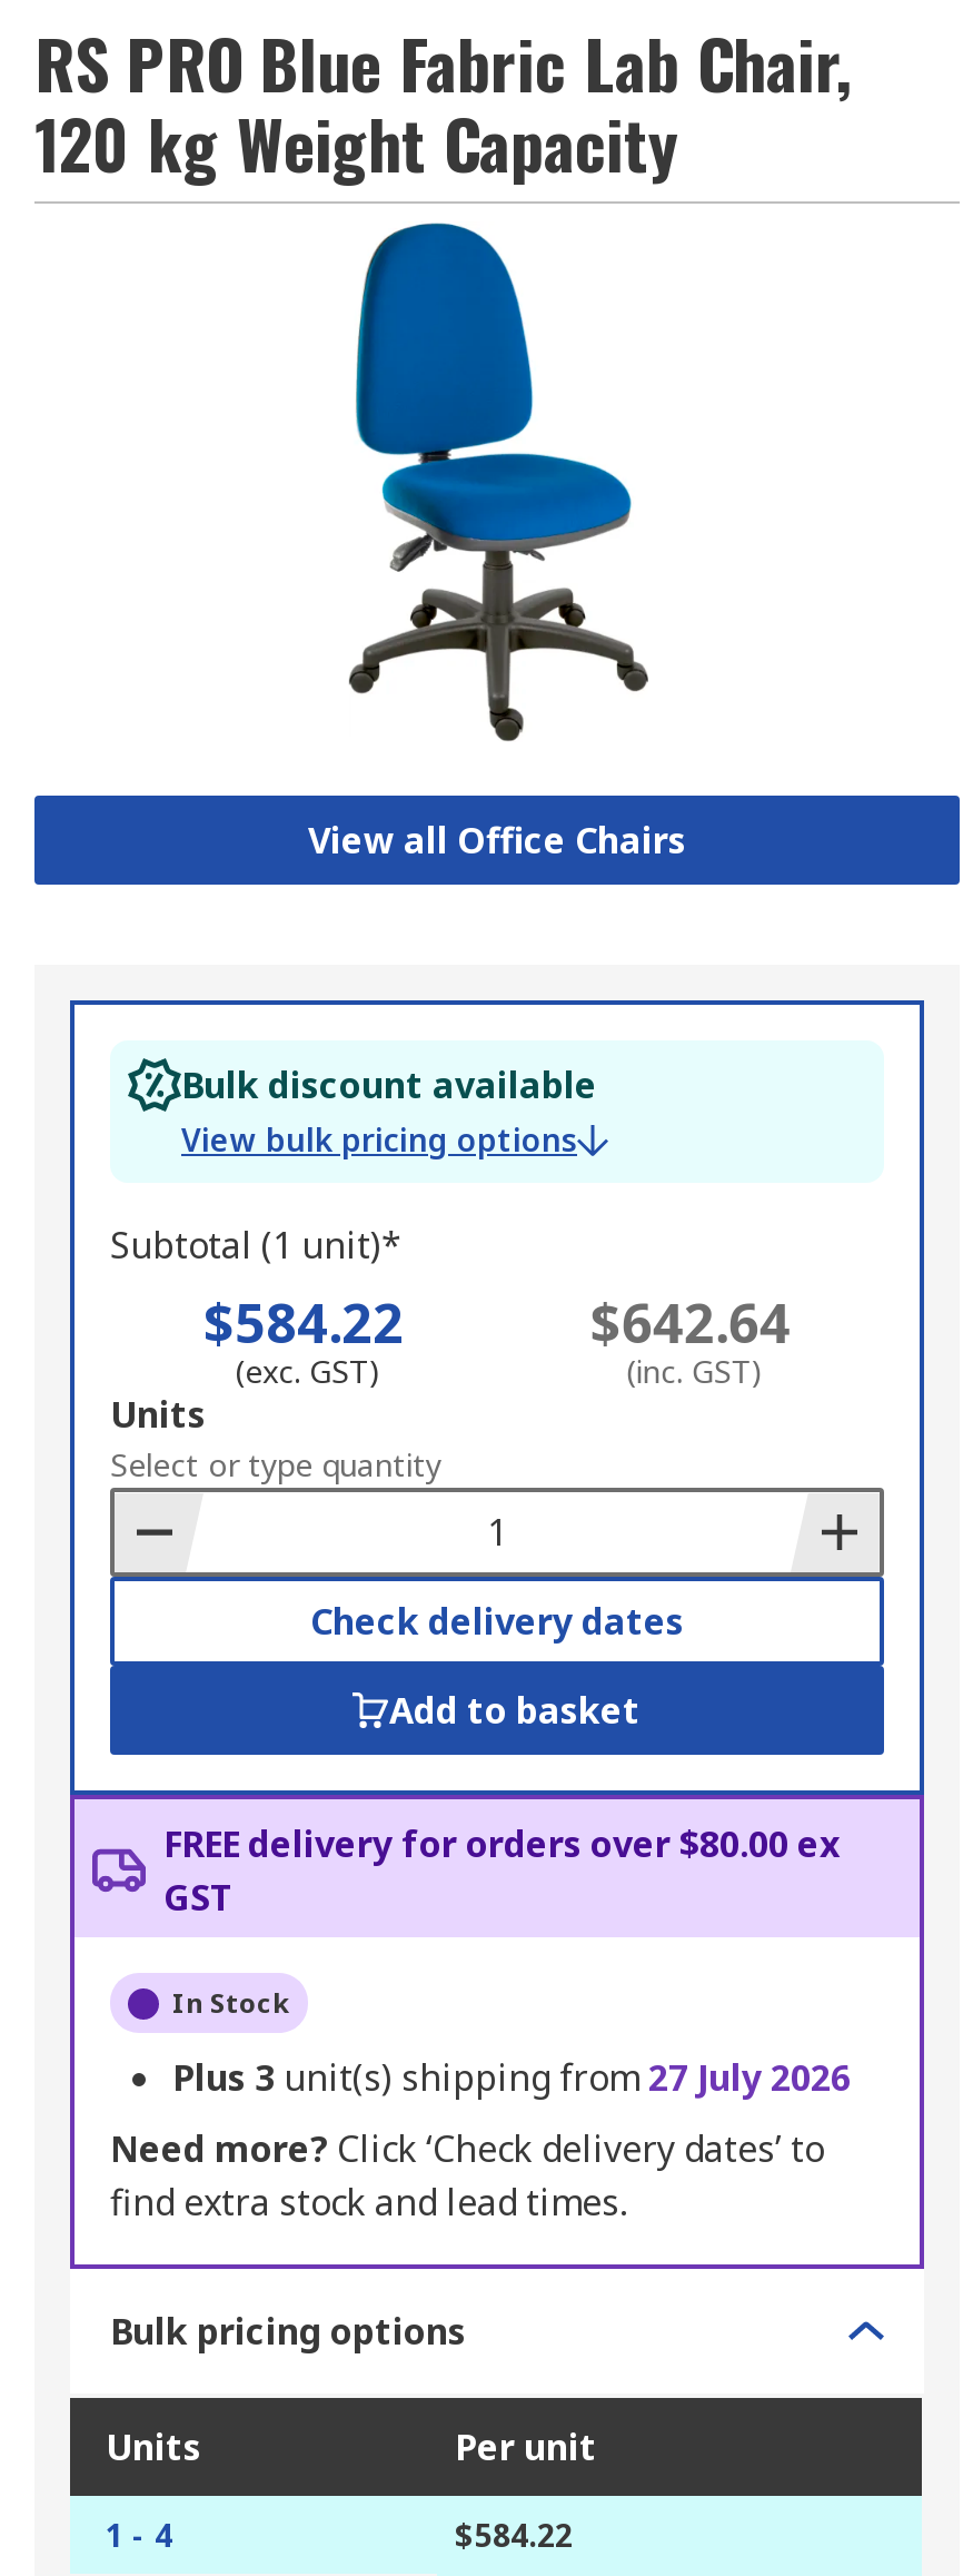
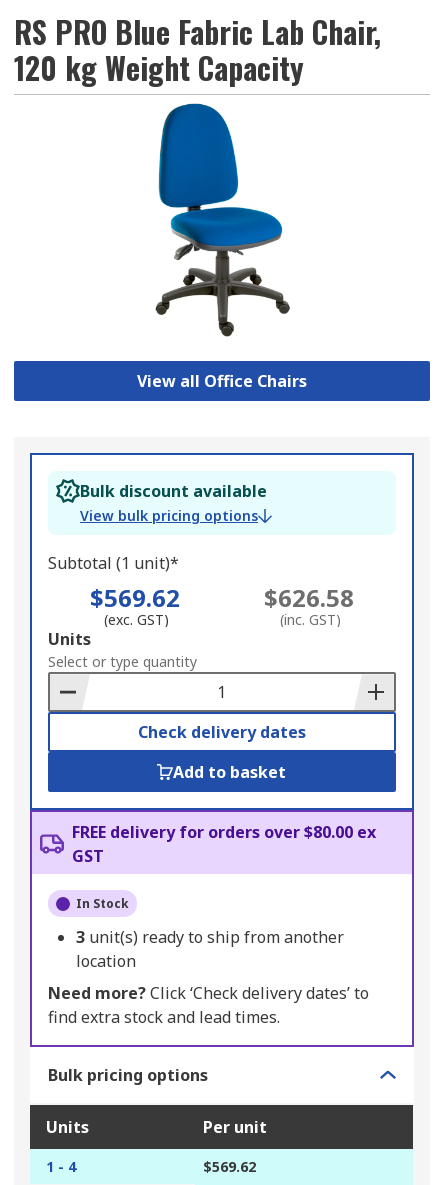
[203,1286,404,1360] $584.22 -> [90,581,180,614] $569.62
[590,1286,790,1360] $642.64 -> [264,581,354,614] $626.58
[172,2054,851,2103] Plus 3 unit(s) shipping from 27 July 2026 -> [76,926,344,972] 3 unit(s) ready to ship from another | location
[455,2515,573,2557] $584.22 -> [203,1157,256,1176] $569.62

